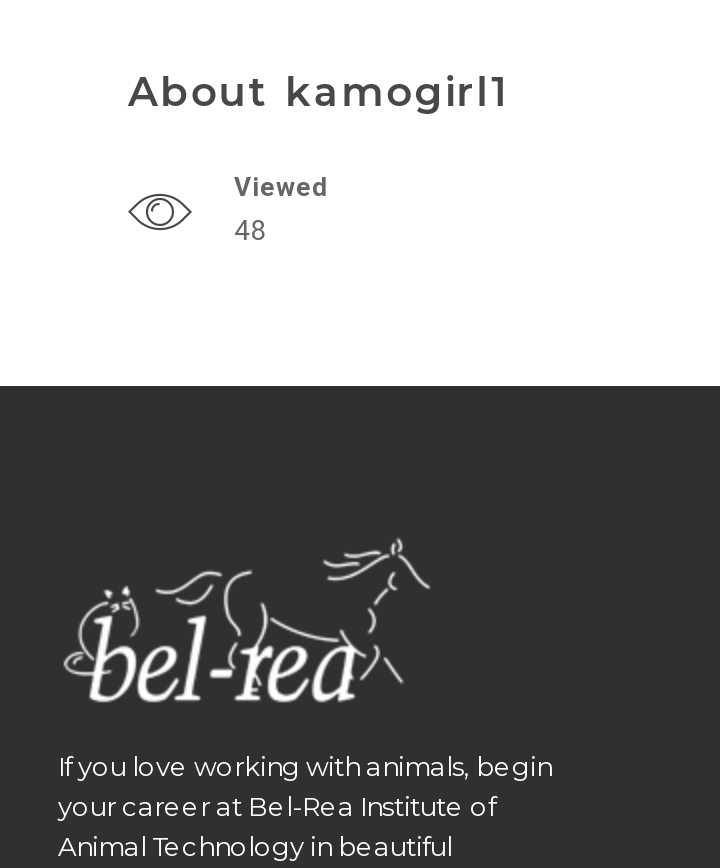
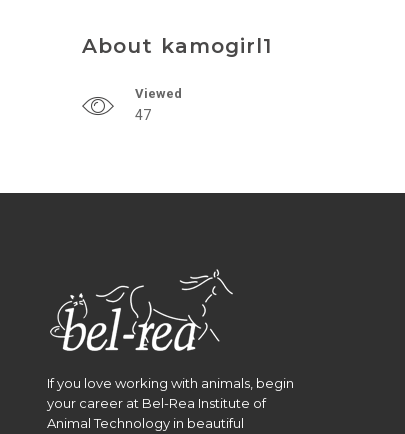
[234,215,266,247] 48 -> [135,107,151,123] 47

